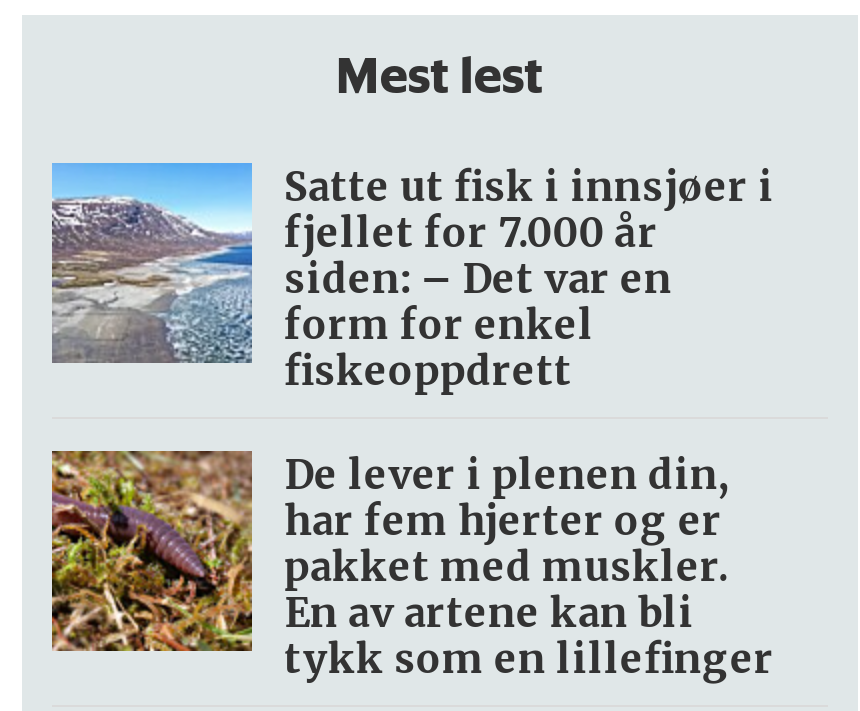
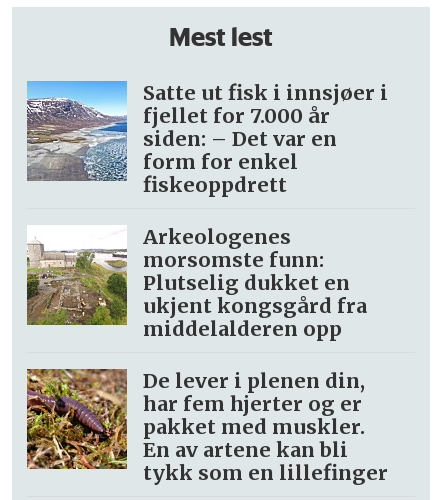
none -> [27,224,367,341] [image] | Arkeologenes | morsomste funn: | Plutselig dukket en | ukjent kongsgård fra | middelalderen opp

